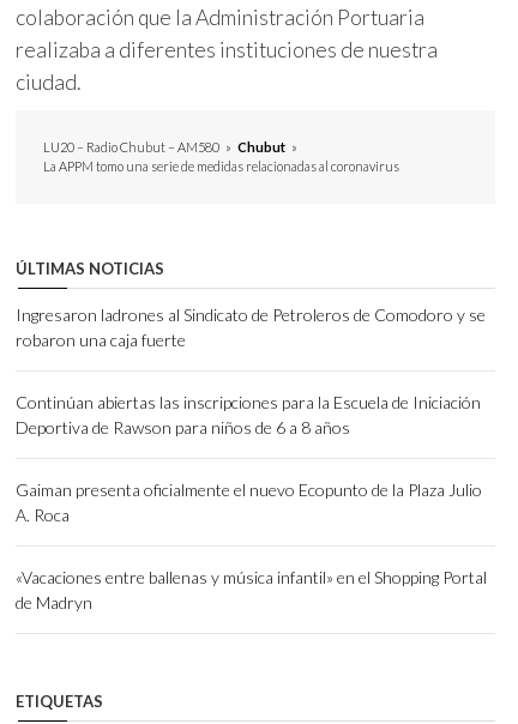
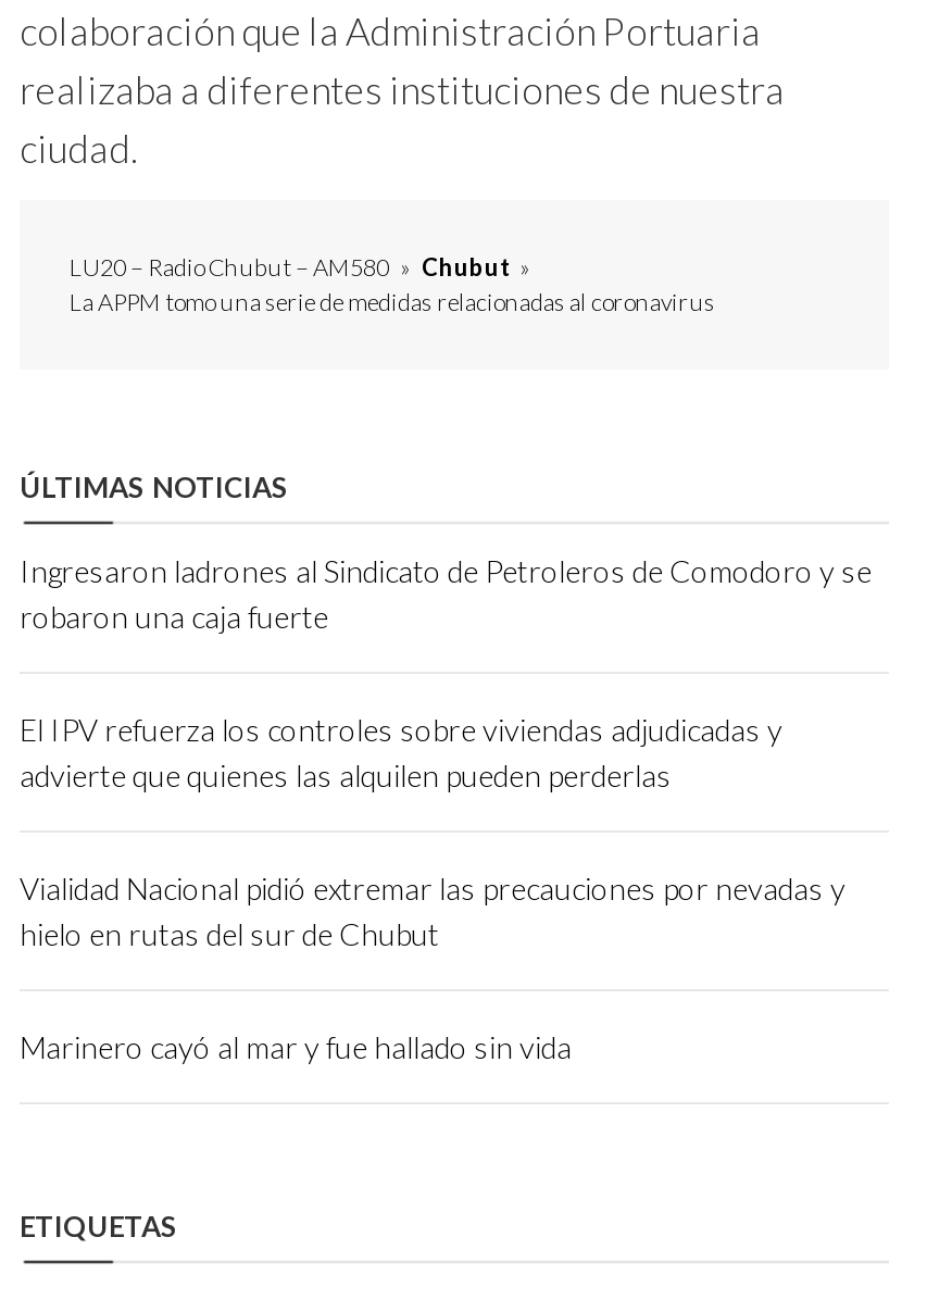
[16,392,481,438] Continúan abiertas las inscripciones para la Escuela de Iniciación | Deportiva de Rawson para niños de 6 a 8 años -> [20,711,782,794] El IPV refuerza los controles sobre viviendas adjudicadas y | advierte que quienes las alquilen pueden perderlas
[16,479,482,525] Gaiman presenta oficialmente el nuevo Ecopunto de la Plaza Julio | A. Roca -> [20,870,845,952] Vialidad Nacional pidió extremar las precauciones por nevadas y | hielo en rutas del sur de Chubut
[16,567,487,613] «Vacaciones entre ballenas y música infantil» en el Shopping Portal | de Madryn -> [20,1028,572,1065] Marinero cayó al mar y fue hallado sin vida

